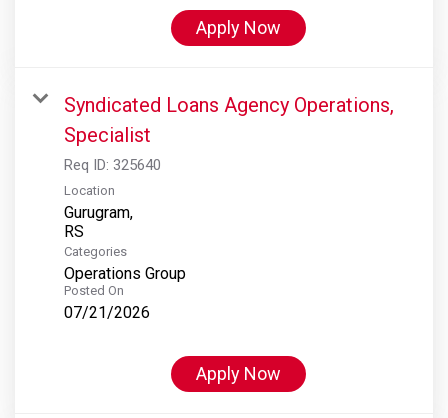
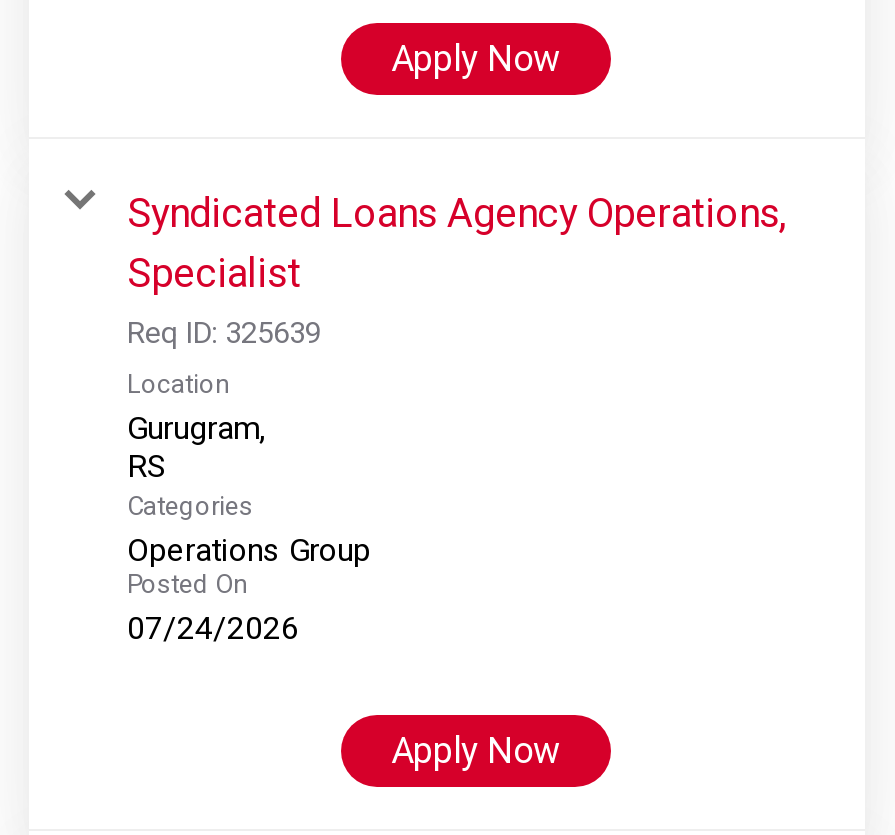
[64,156,161,174] Req ID: 325640 -> [127,314,321,350] Req ID: 325639
[64,303,150,322] 07/21/2026 -> [127,608,299,646] 07/24/2026

